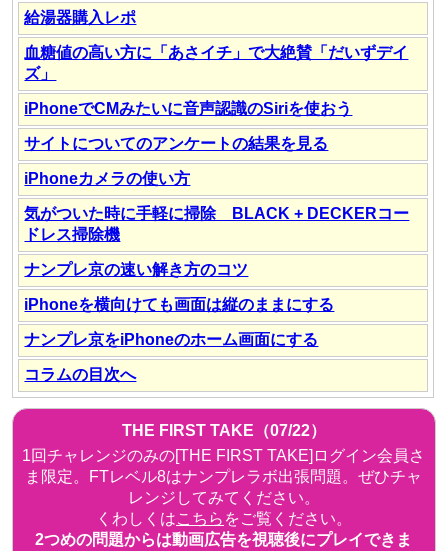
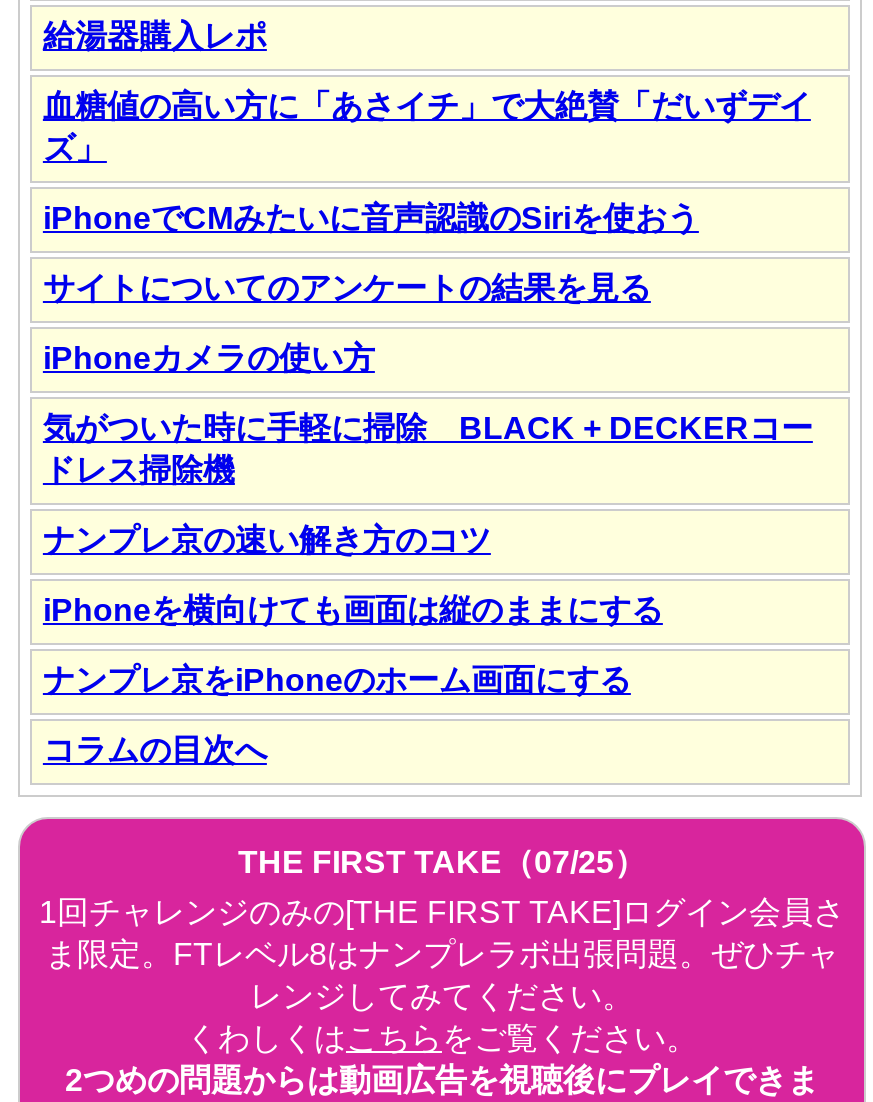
[122,422,326,439] THE FIRST TAKE（07/22） -> [238,845,646,879] THE FIRST TAKE（07/25）

